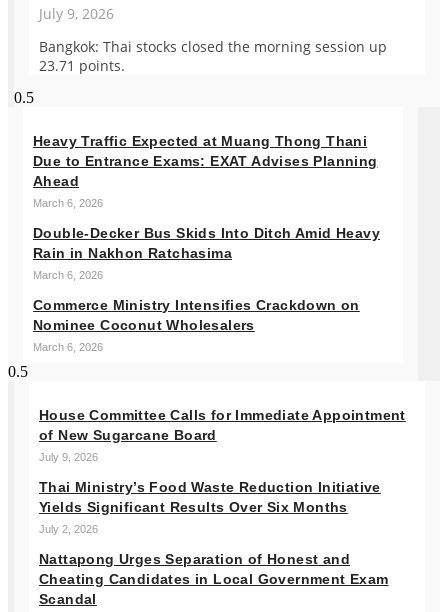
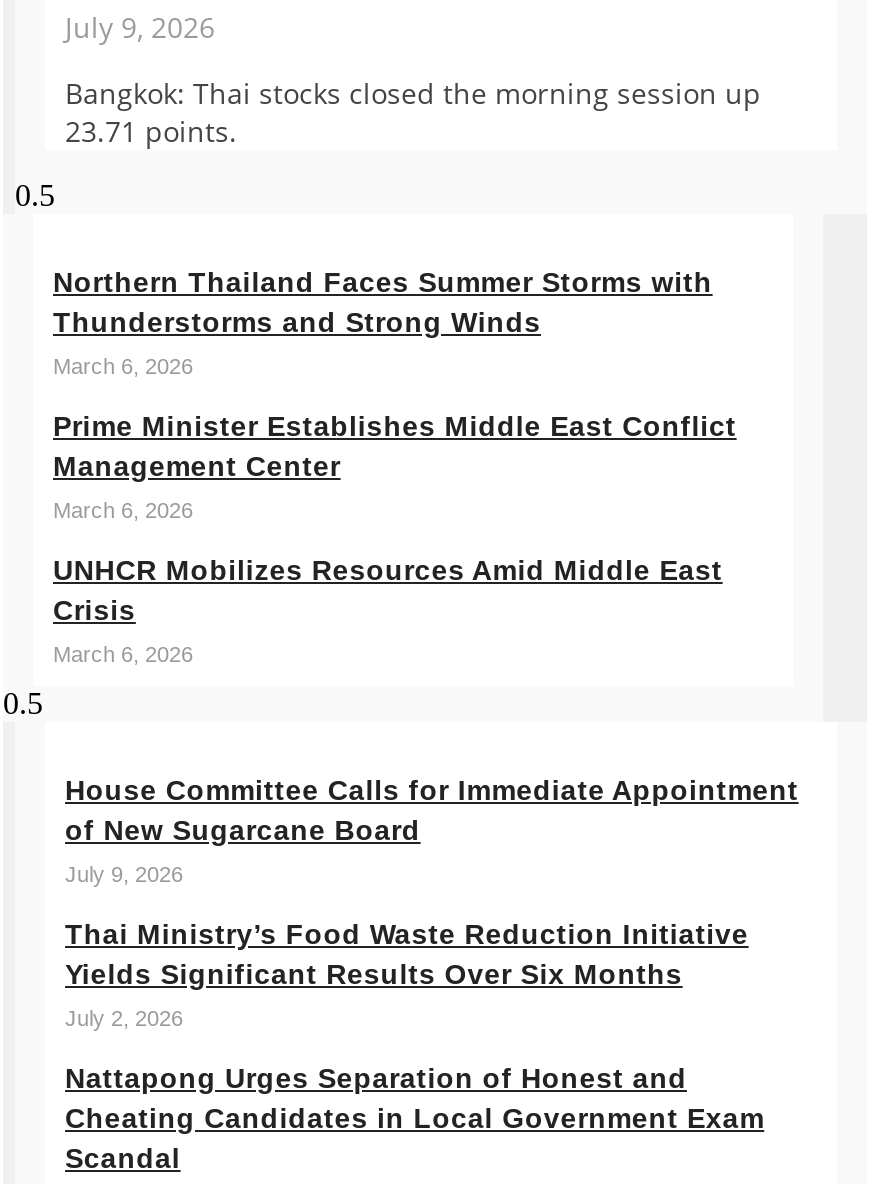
[33,133,378,189] Heavy Traffic Expected at Muang Thong Thani | Due to Entrance Exams: EXAT Advises Planning | Ahead -> [53,266,713,338] Northern Thailand Faces Summer Storms with | Thunderstorms and Strong Winds
[33,225,380,261] Double-Decker Bus Skids Into Ditch Amid Heavy | Rain in Nakhon Ratchasima -> [53,410,737,482] Prime Minister Establishes Middle East Conflict | Management Center
[33,297,360,333] Commerce Ministry Intensifies Crackdown on | Nominee Coconut Wholesalers -> [53,554,723,626] UNHCR Mobilizes Resources Amid Middle East | Crisis

